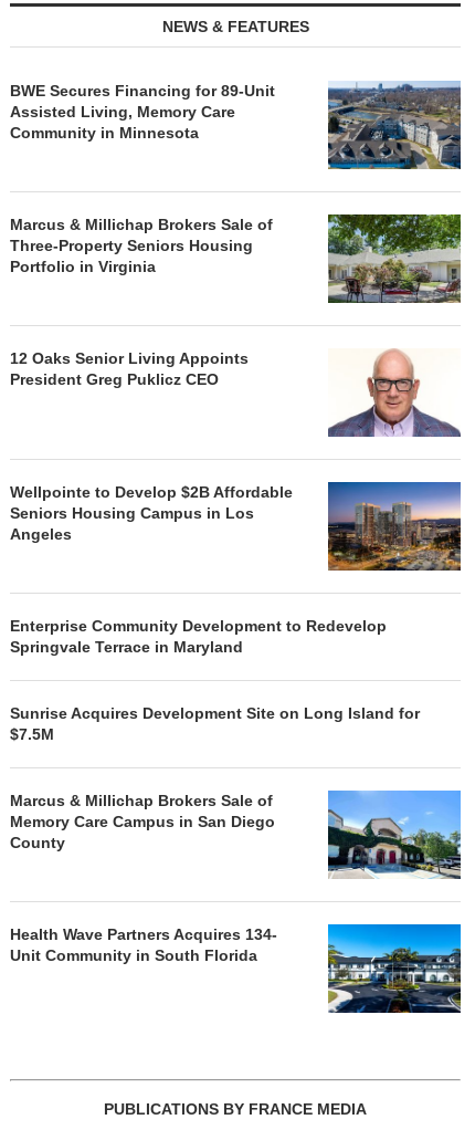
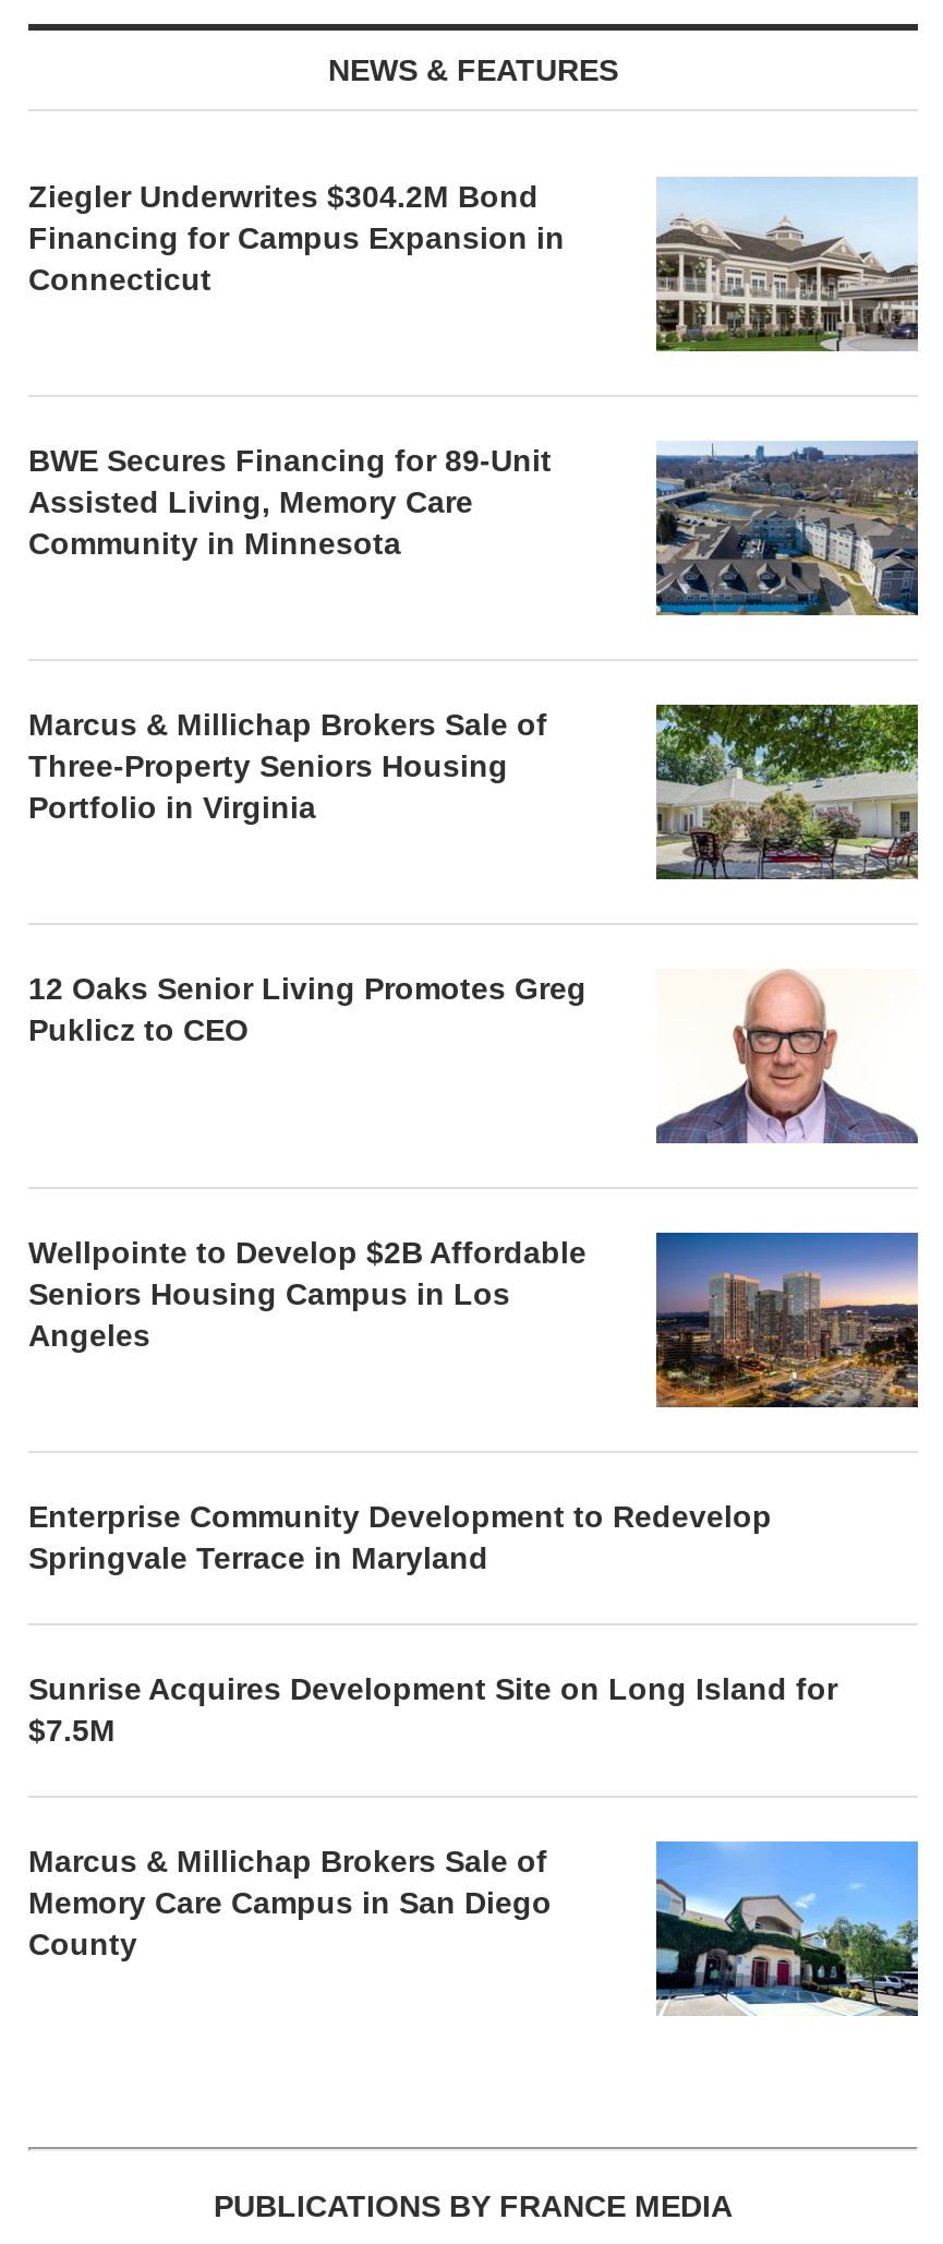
none -> [28,179,565,297] Ziegler Underwrites $304.2M Bond | Financing for Campus Expansion in | Connecticut
none -> [656,183,920,351] [image]
moved [10,82,275,275] -> [28,443,552,825]: BWE Secures Financing for 89-Unit | Assisted Living, Memory Care | Community in Minnesota | Marcus & Millichap Brokers Sale of | Three-Property Seniors Housing | Portfolio in Virginia
[10,349,249,388] 12 Oaks Senior Living Appoints | President Greg Puklicz CEO -> [28,971,587,1047] 12 Oaks Senior Living Promotes Greg | Puklicz to CEO
moved [10,347,455,851] -> [28,967,907,1961]: [image] | Wellpointe to Develop $2B Affordable | Seniors Housing Campus in Los | ... | Memory Care Campus in San Diego | County
[10,925,277,964] Health Wave Partners Acquires 134- | Unit Community in South Florida -> none
[327,923,462,1014] [image] -> none

